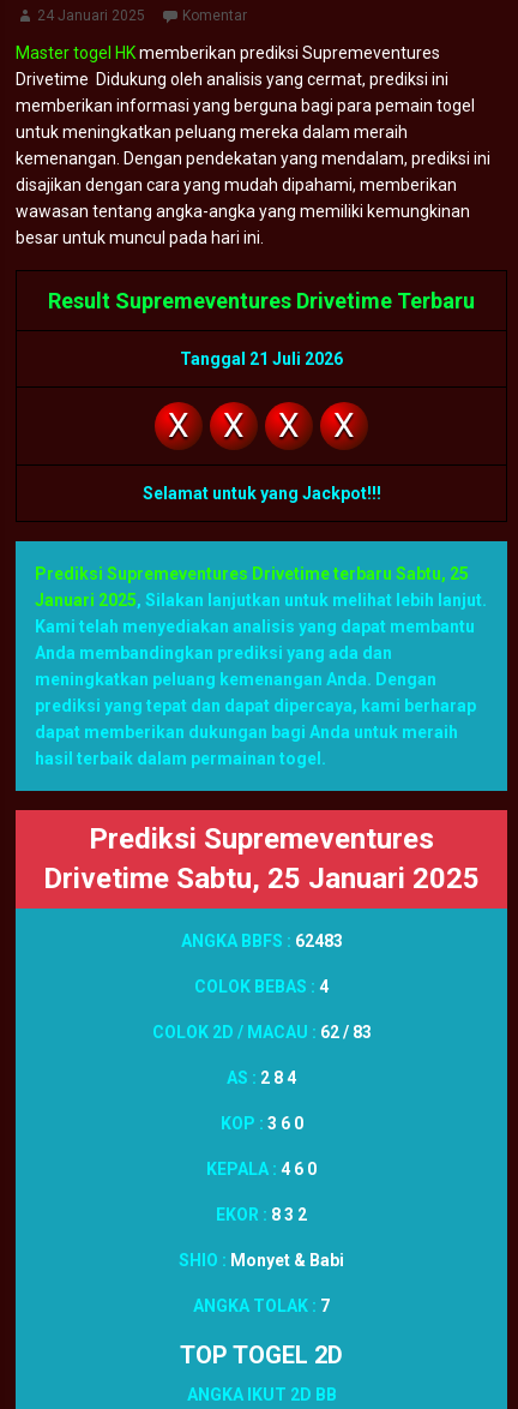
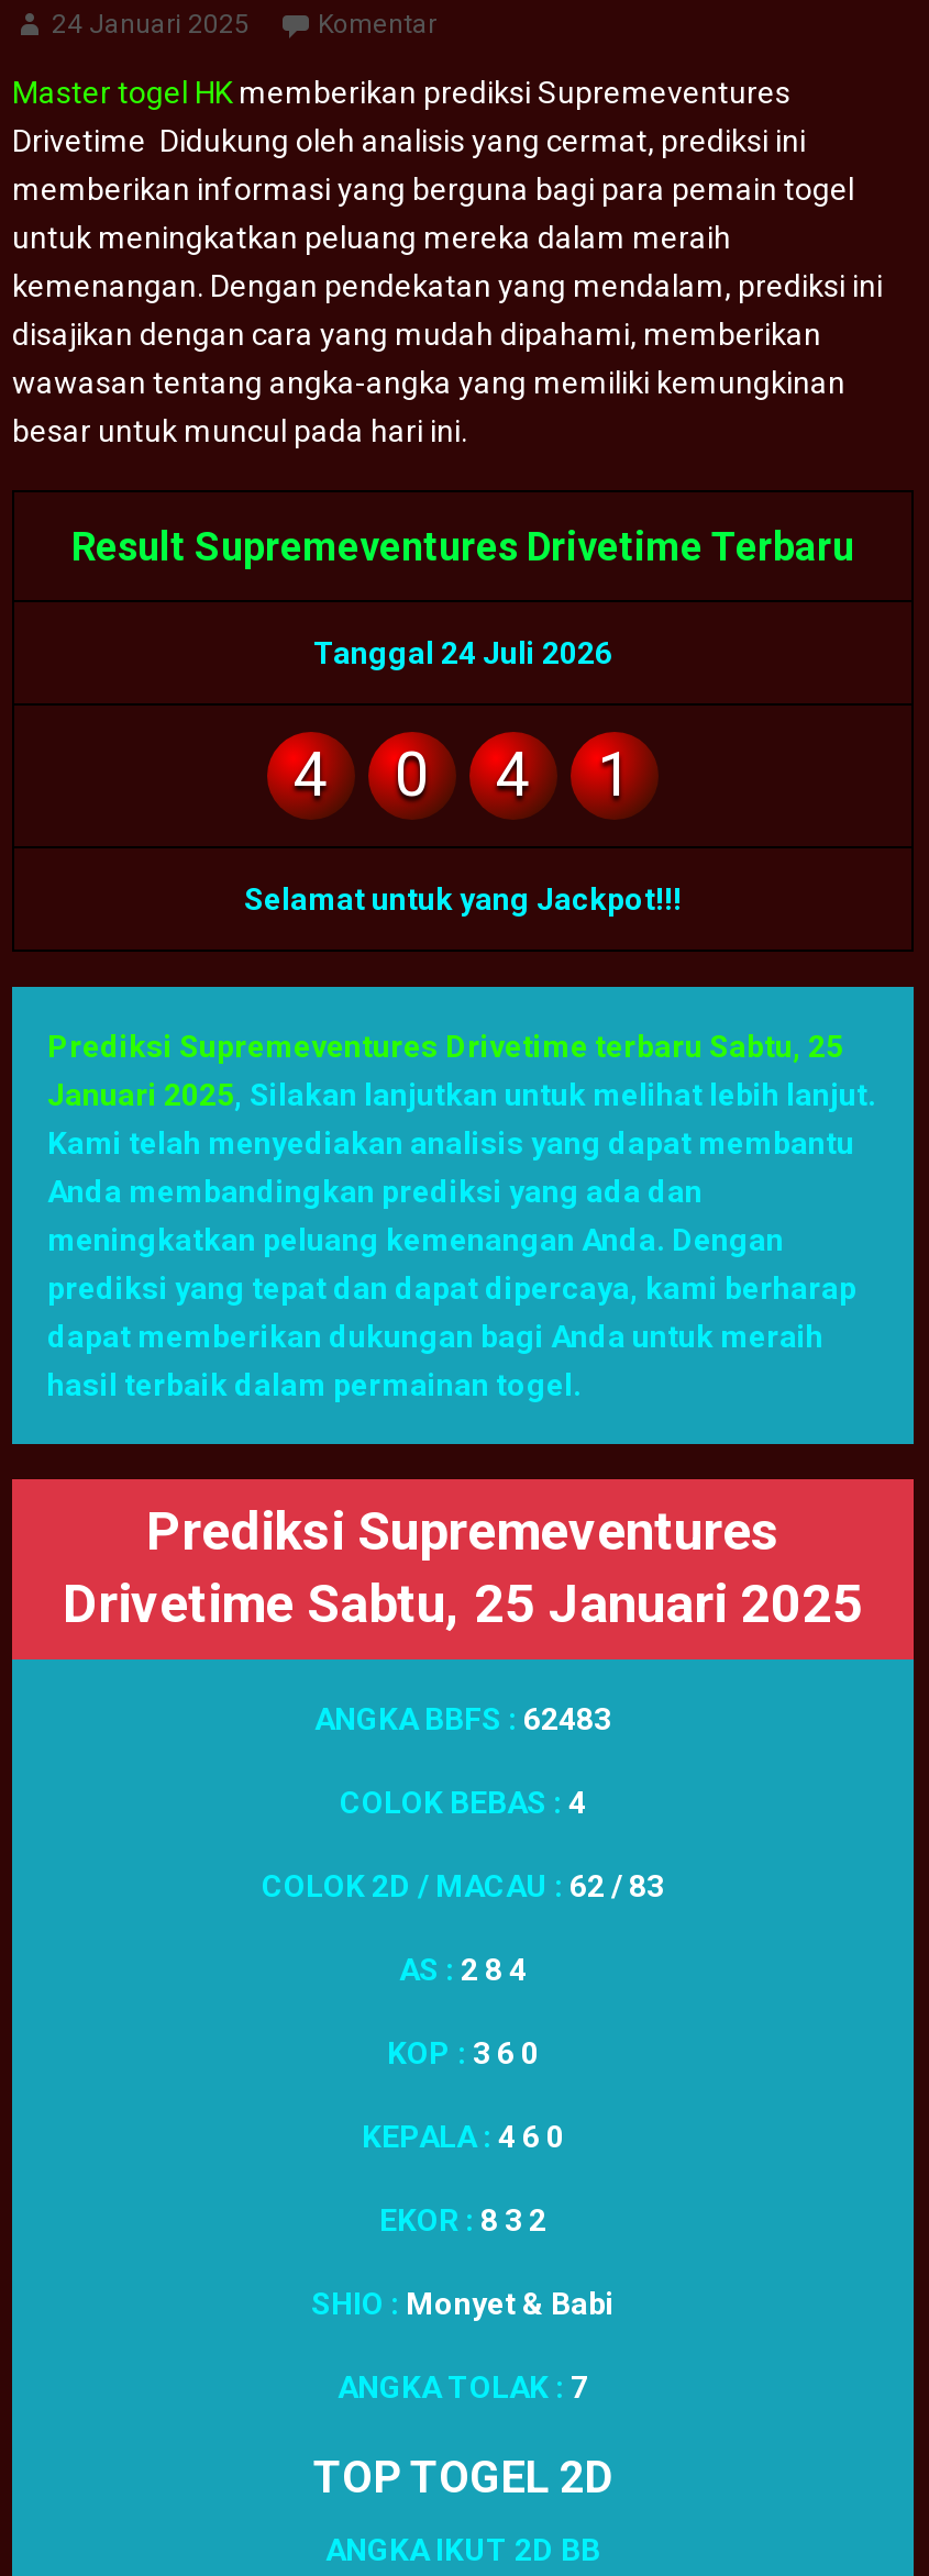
[180,350,343,369] Tanggal 21 Juli 2026 -> [313,636,612,671] Tanggal 24 Juli 2026
[168,406,355,446] X | X | X | X -> [294,739,632,812] 4 | 0 | 4 | 1

